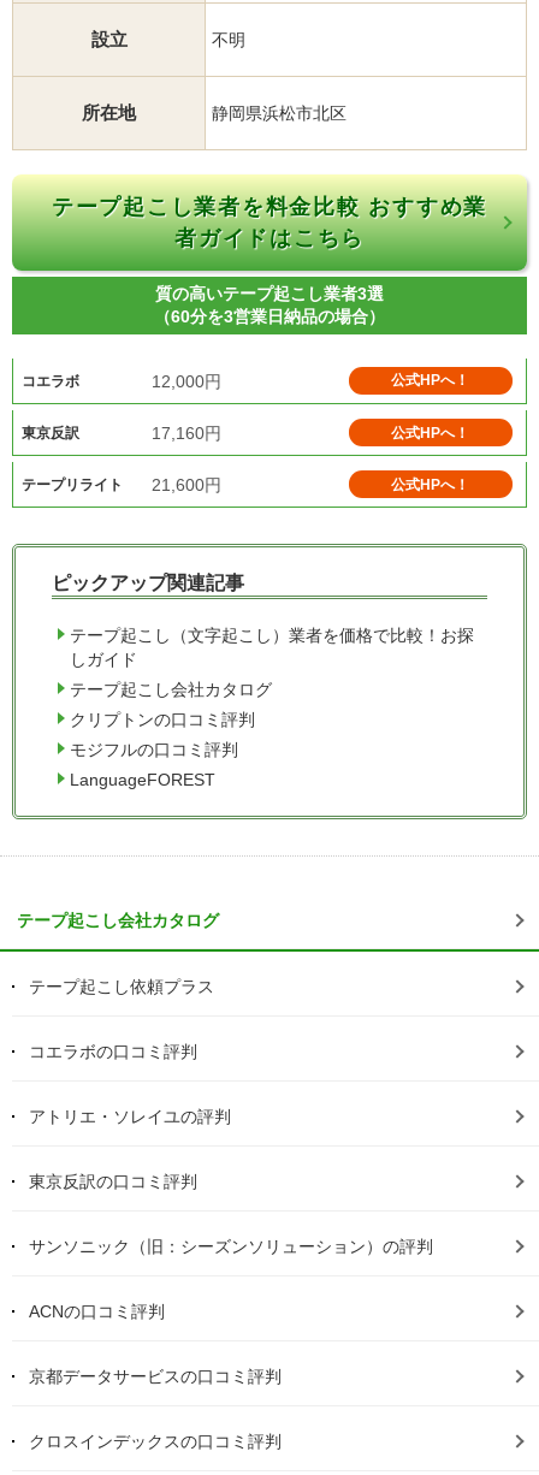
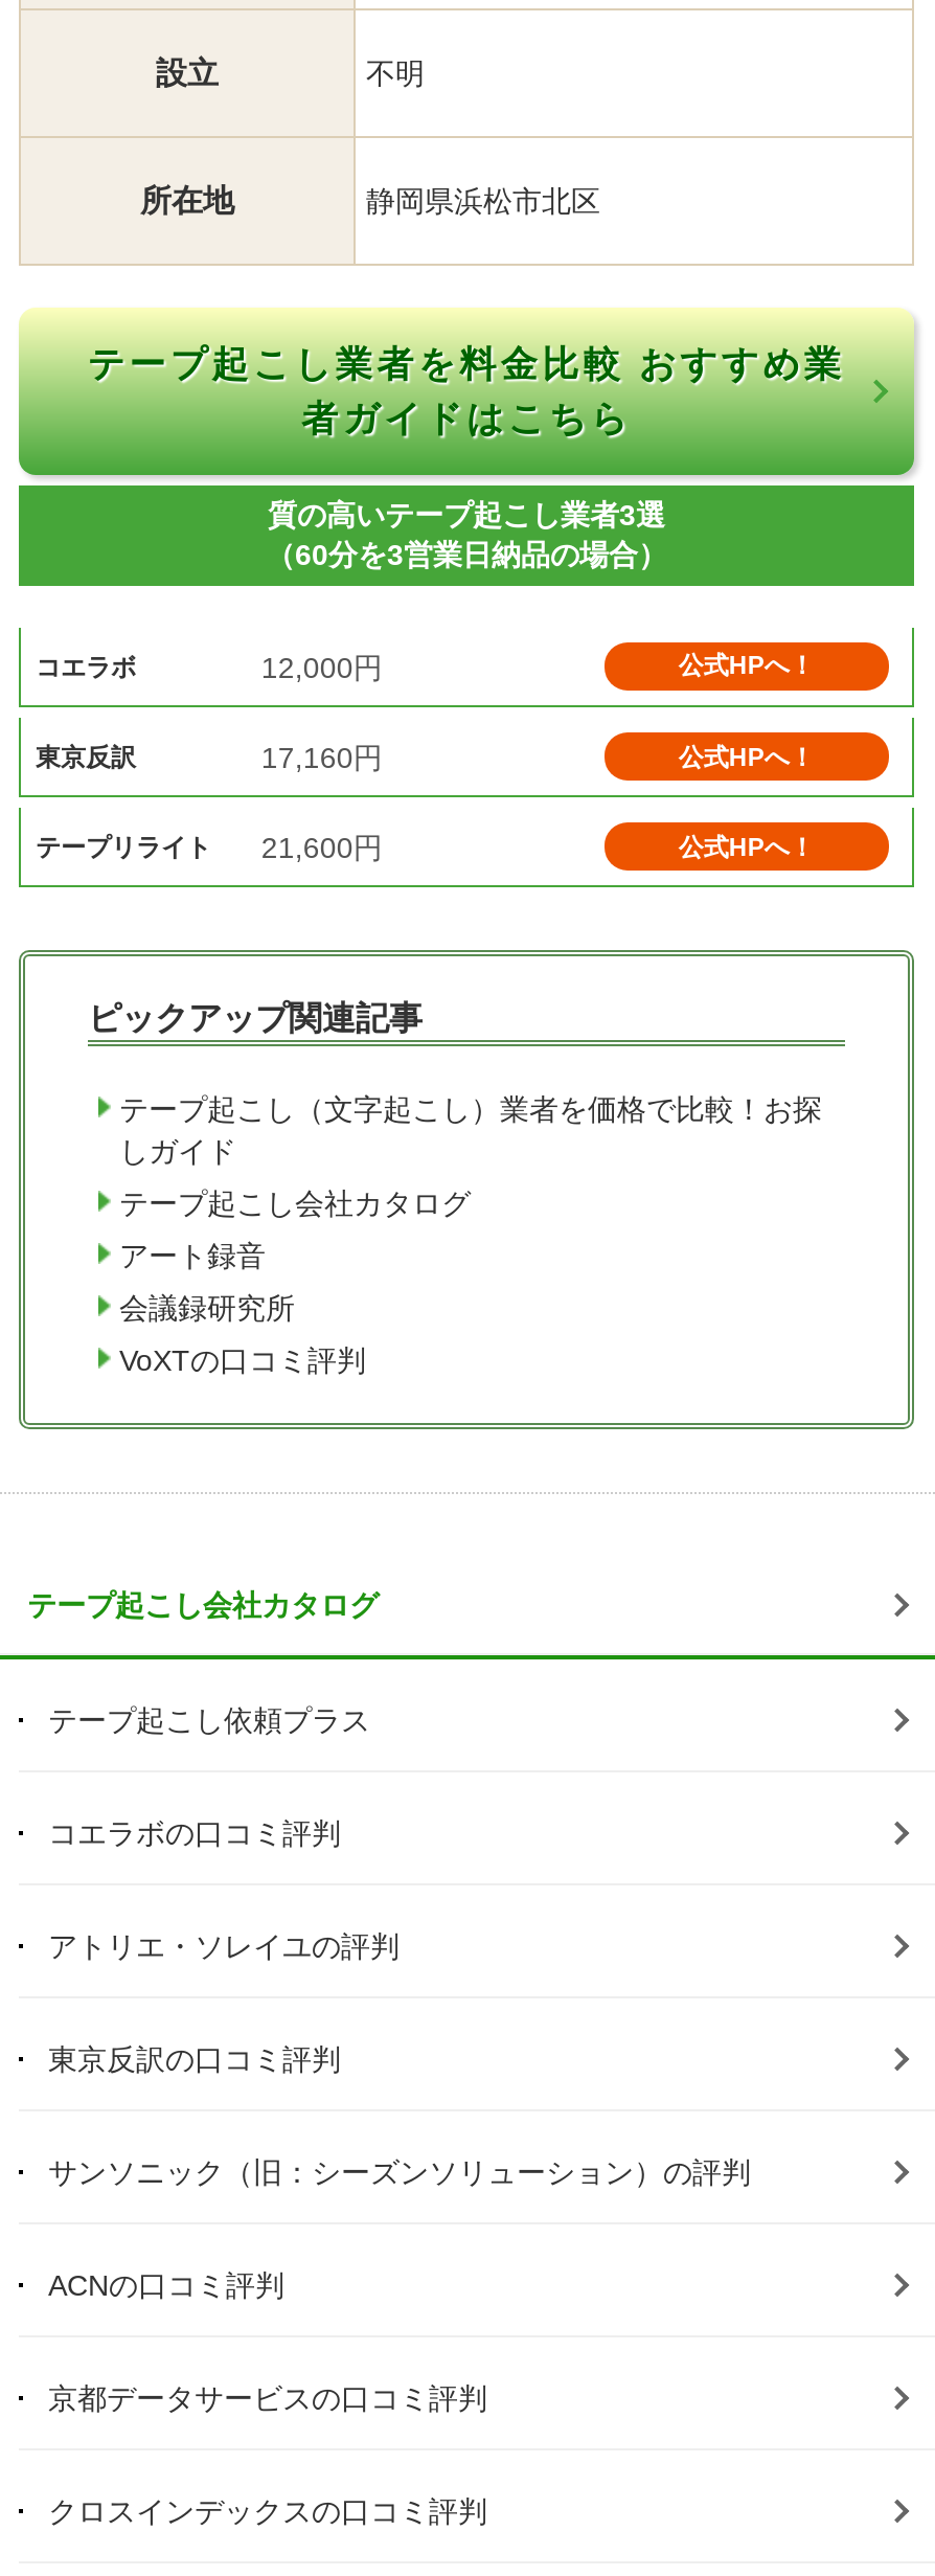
[70,710,255,730] クリプトンの口コミ評判 -> [119,1240,266,1273] アート録音
[70,740,238,760] モジフルの口コミ評判 -> [119,1292,295,1325] 会議録研究所
[70,770,215,790] LanguageFOREST -> [119,1344,366,1378] VoXTの口コミ評判

